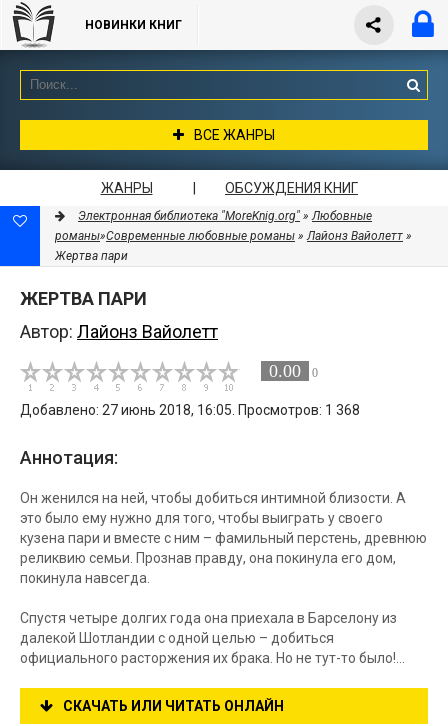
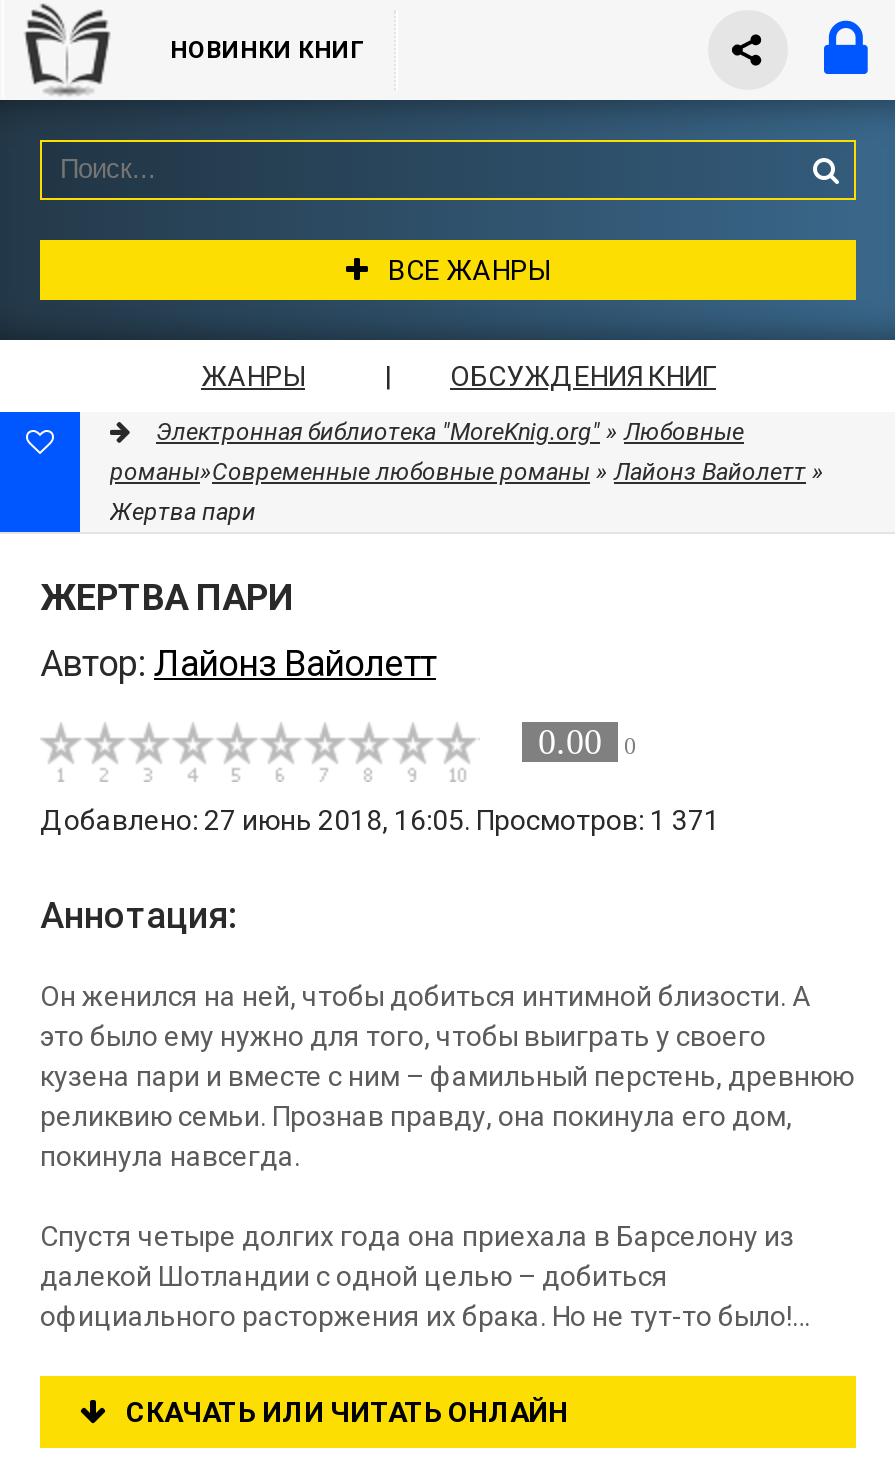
[20,402,360,418] Добавлено: 27 июнь 2018, 16:05. Просмотров: 1 368 -> [40,804,720,836] Добавлено: 27 июнь 2018, 16:05. Просмотров: 1 371

